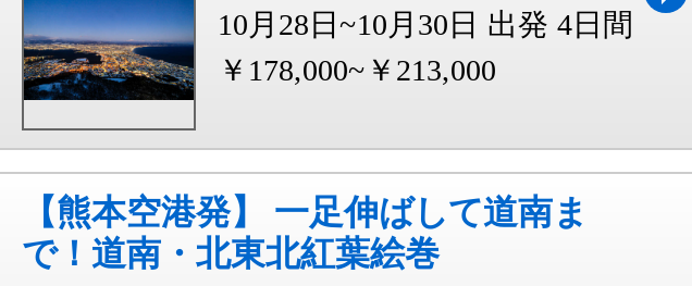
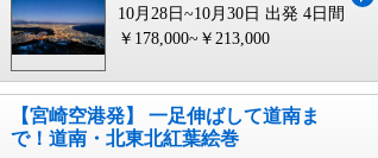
[22,194,588,231] 【熊本空港発】 一足伸ばして道南ま -> [11,106,320,126] 【宮崎空港発】 一足伸ばして道南ま

